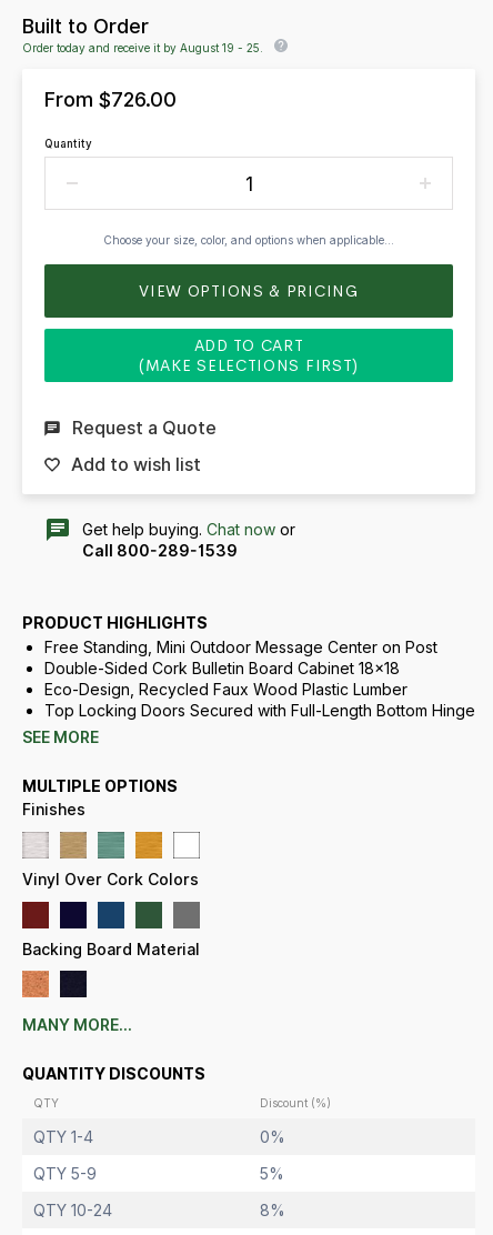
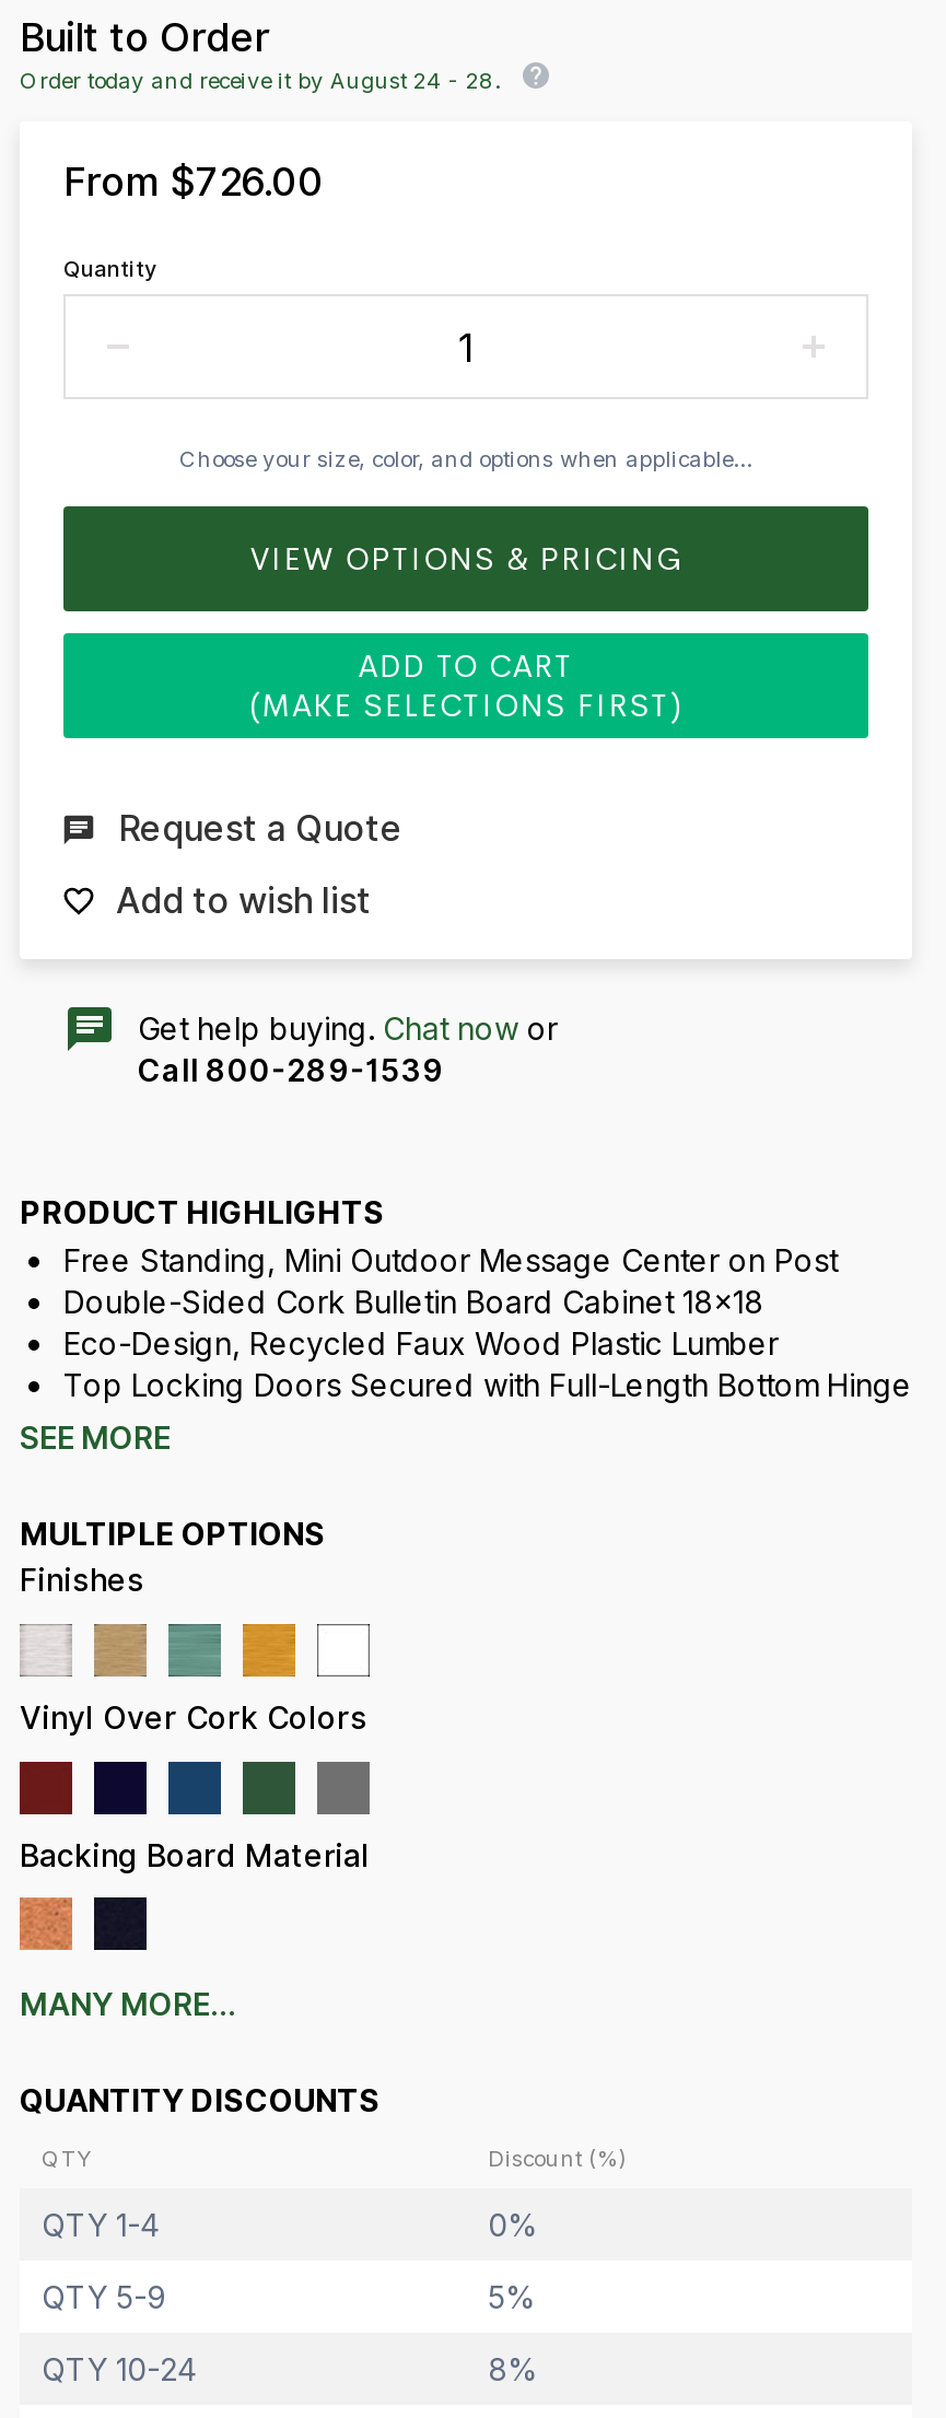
[22,41,263,55] Order today and receive it by August 19 - 25. -> [20,67,501,94] Order today and receive it by August 24 - 28.

